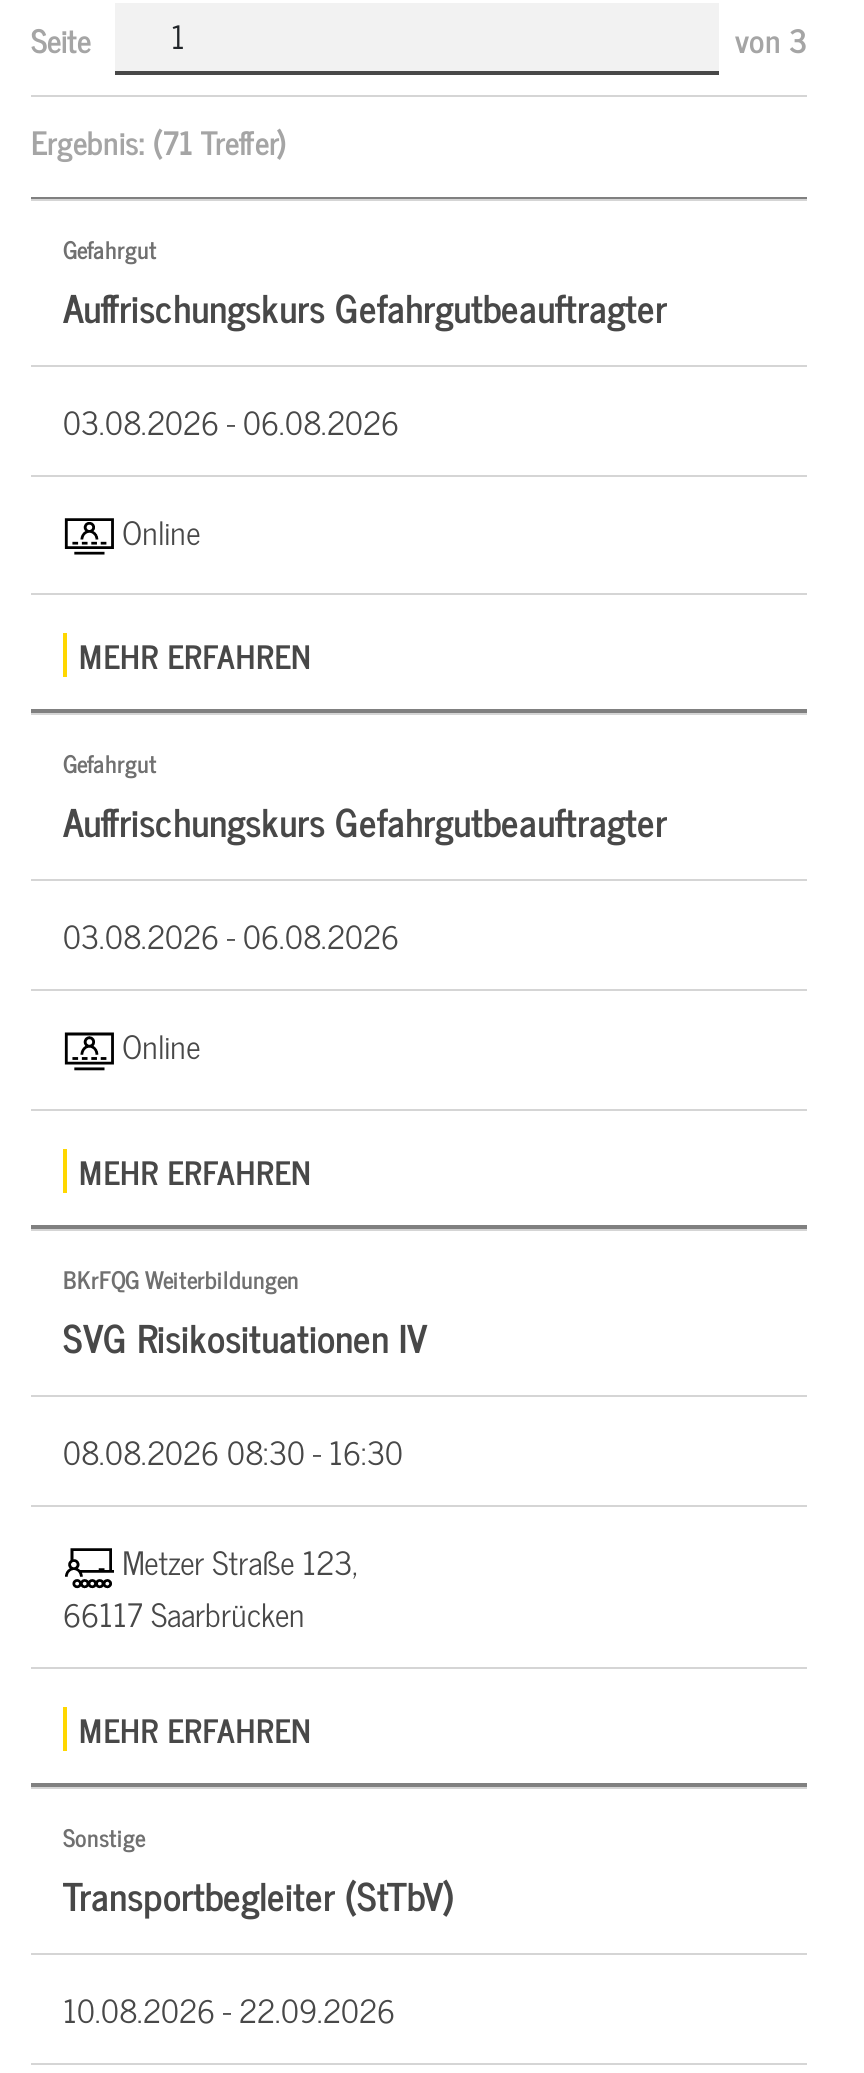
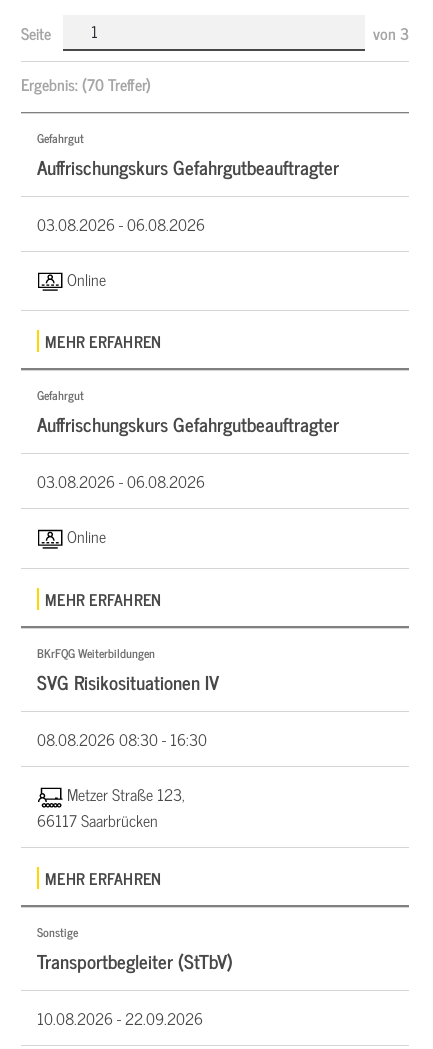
[31,114,287,166] Ergebnis: (71 Treffer) -> [21,71,151,97] Ergebnis: (70 Treffer)

